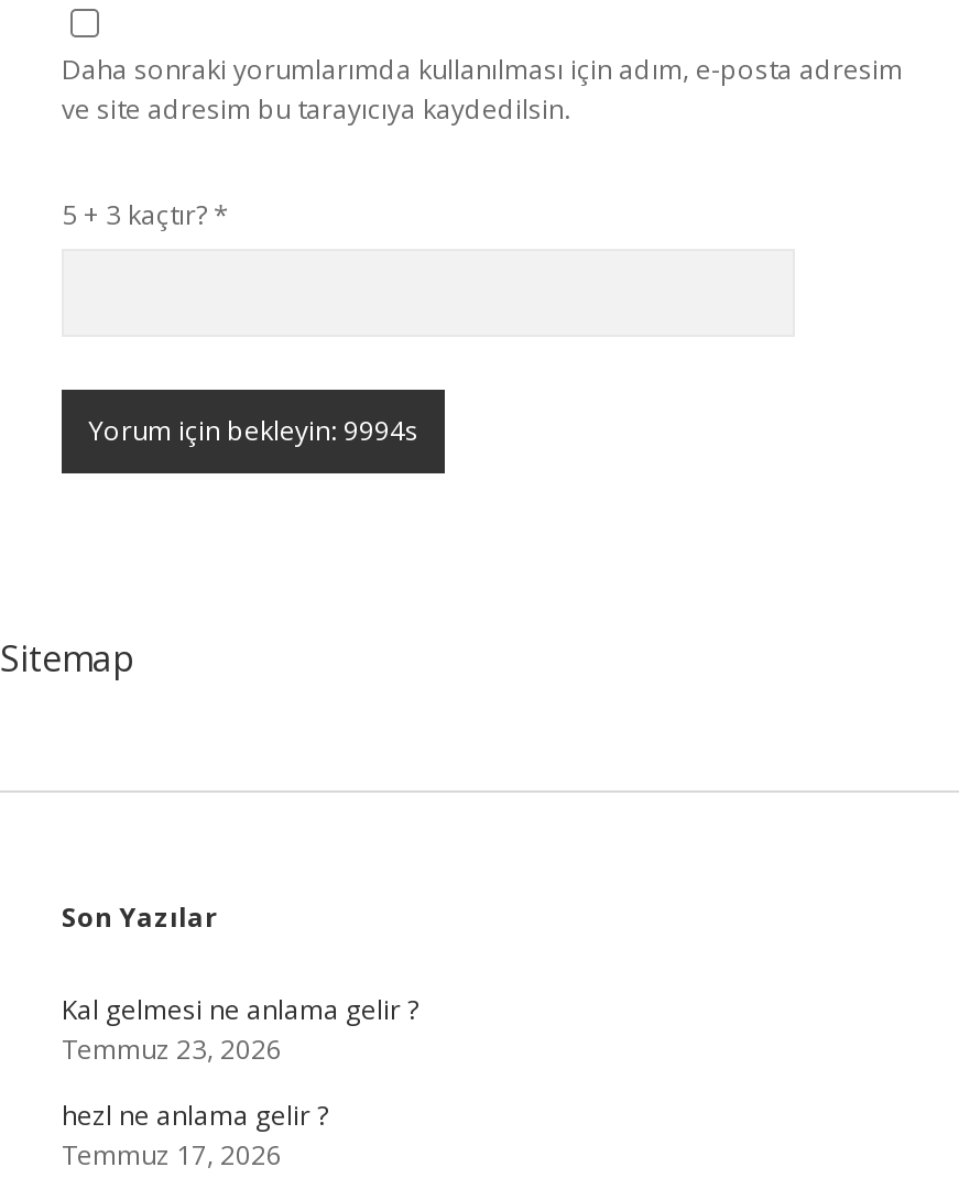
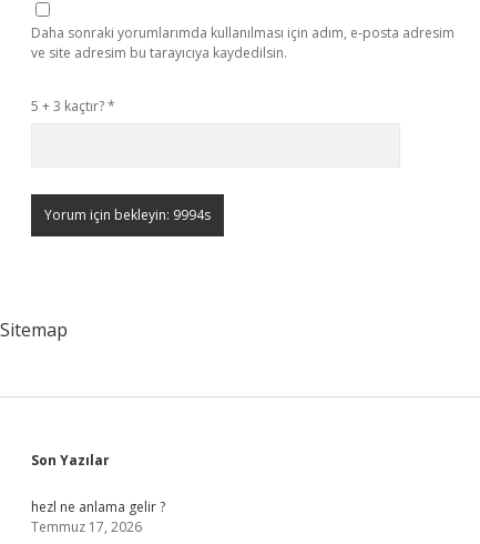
[62,991,418,1068] Kal gelmesi ne anlama gelir ? | Temmuz 23, 2026 -> none

